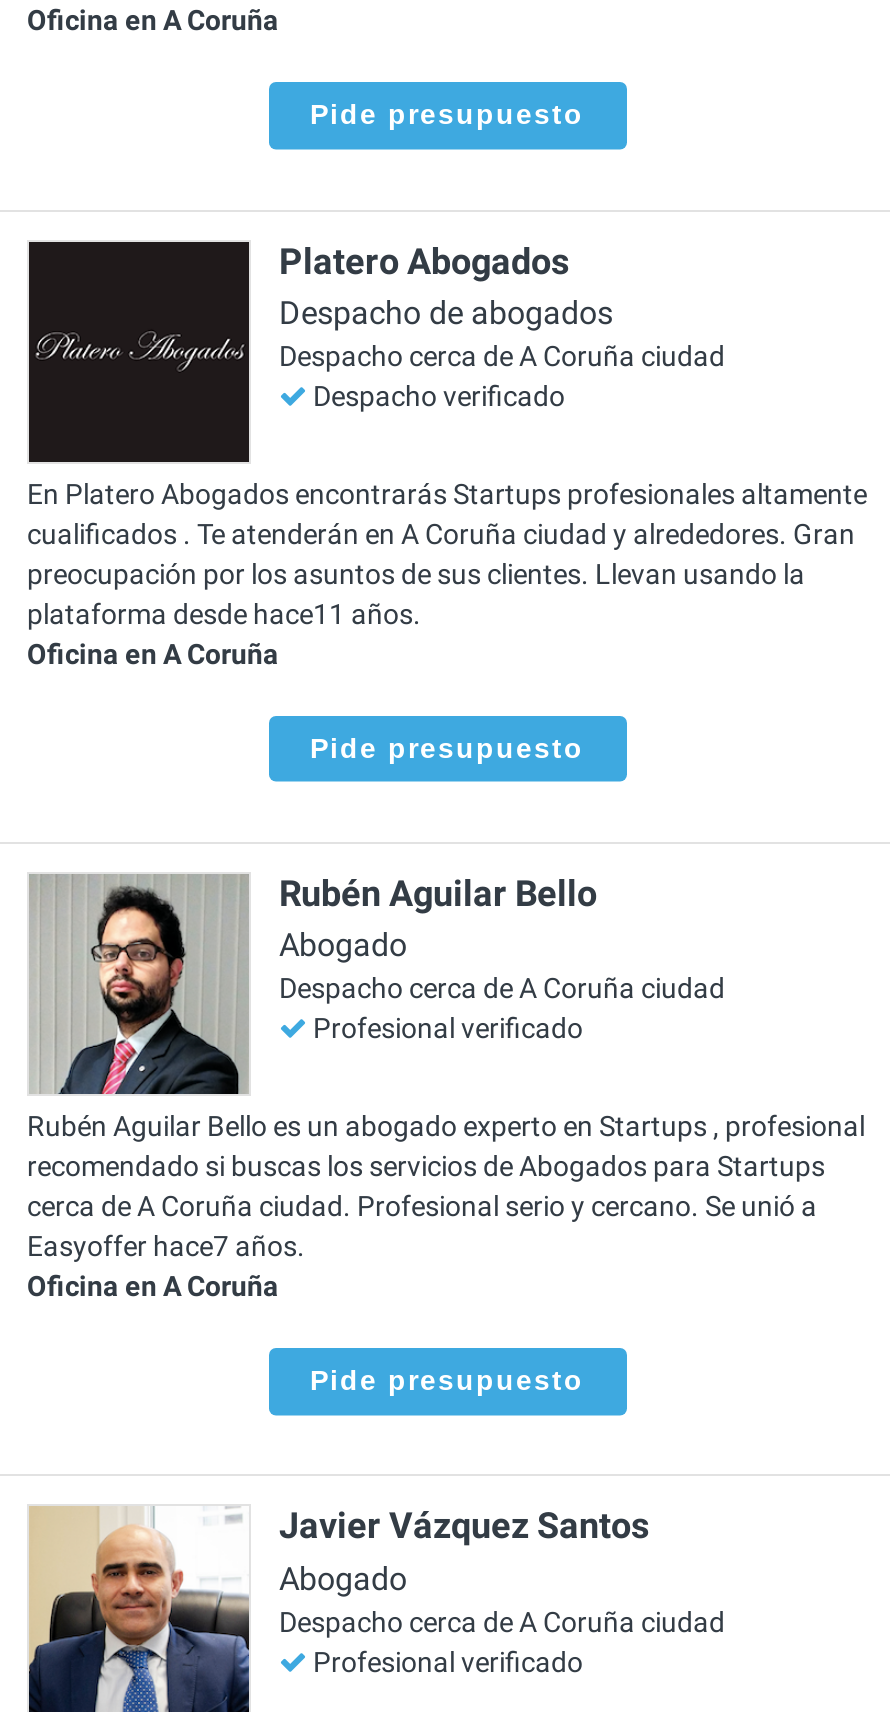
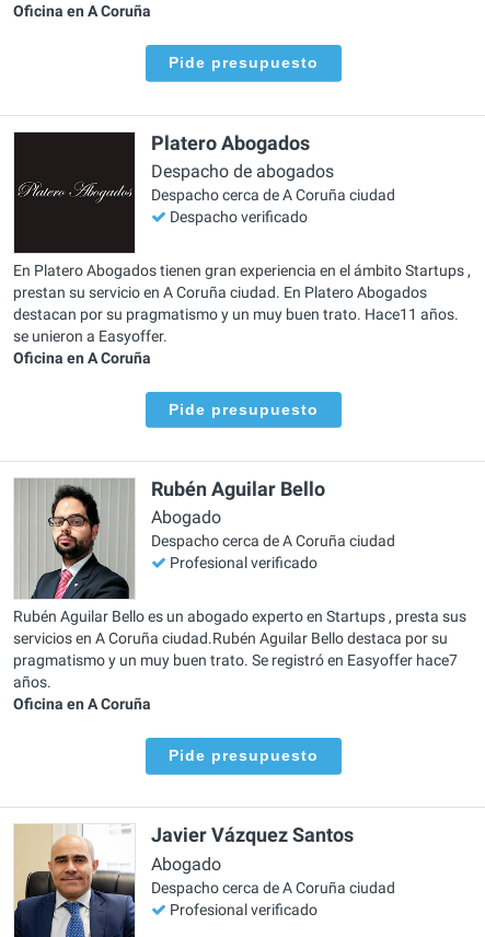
[27,477,867,629] En Platero Abogados encontrarás Startups profesionales altamente | cualificados . Te atenderán en A Coruña ciudad y alrededores. Gran | preocupación por los asuntos de sus clientes. Llevan usando la | plataforma desde hace11 años. -> [13,261,471,344] En Platero Abogados tienen gran experiencia en el ámbito Startups , | prestan su servicio en A Coruña ciudad. En Platero Abogados | destacan por su pragmatismo y un muy buen trato. Hace11 años. | se unieron a Easyoffer.
[27,1110,865,1262] Rubén Aguilar Bello es un abogado experto en Startups , profesional | recomendado si buscas los servicios de Abogados para Startups | cerca de A Coruña ciudad. Profesional serio y cercano. Se unió a | Easyoffer hace7 años. -> [13,608,466,691] Rubén Aguilar Bello es un abogado experto en Startups , presta sus | servicios en A Coruña ciudad.Rubén Aguilar Bello destaca por su | pragmatismo y un muy buen trato. Se registró en Easyoffer hace7 | años.

